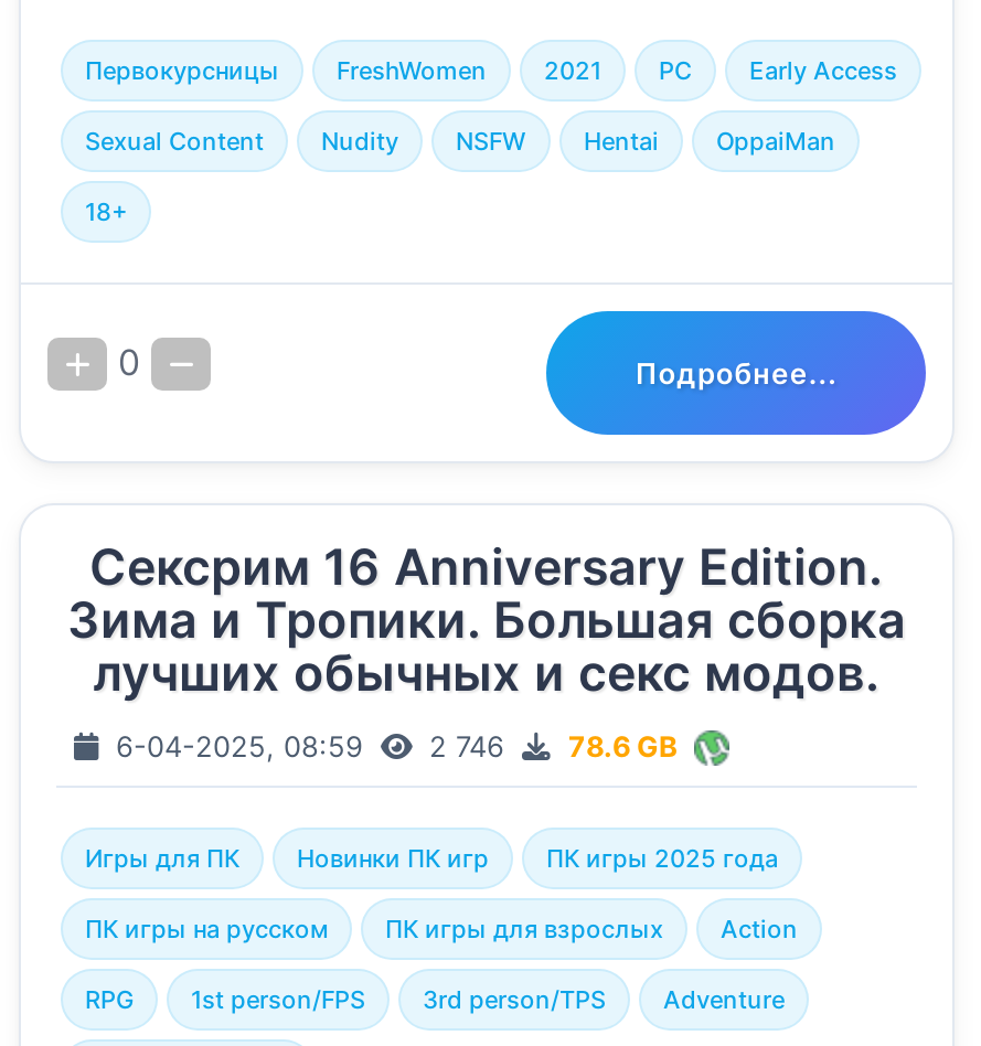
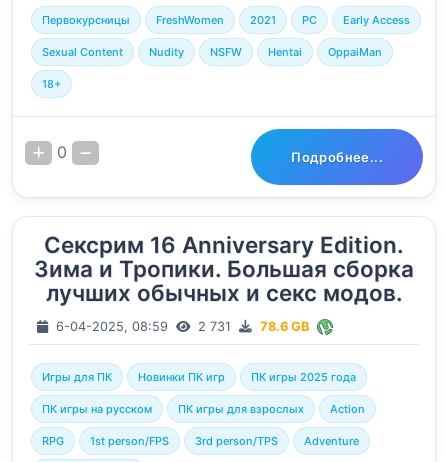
[116,730,676,763] 6-04-2025, 08:59 2 746 78.6 GB -> [56,319,309,334] 6-04-2025, 08:59 2 731 78.6 GB

